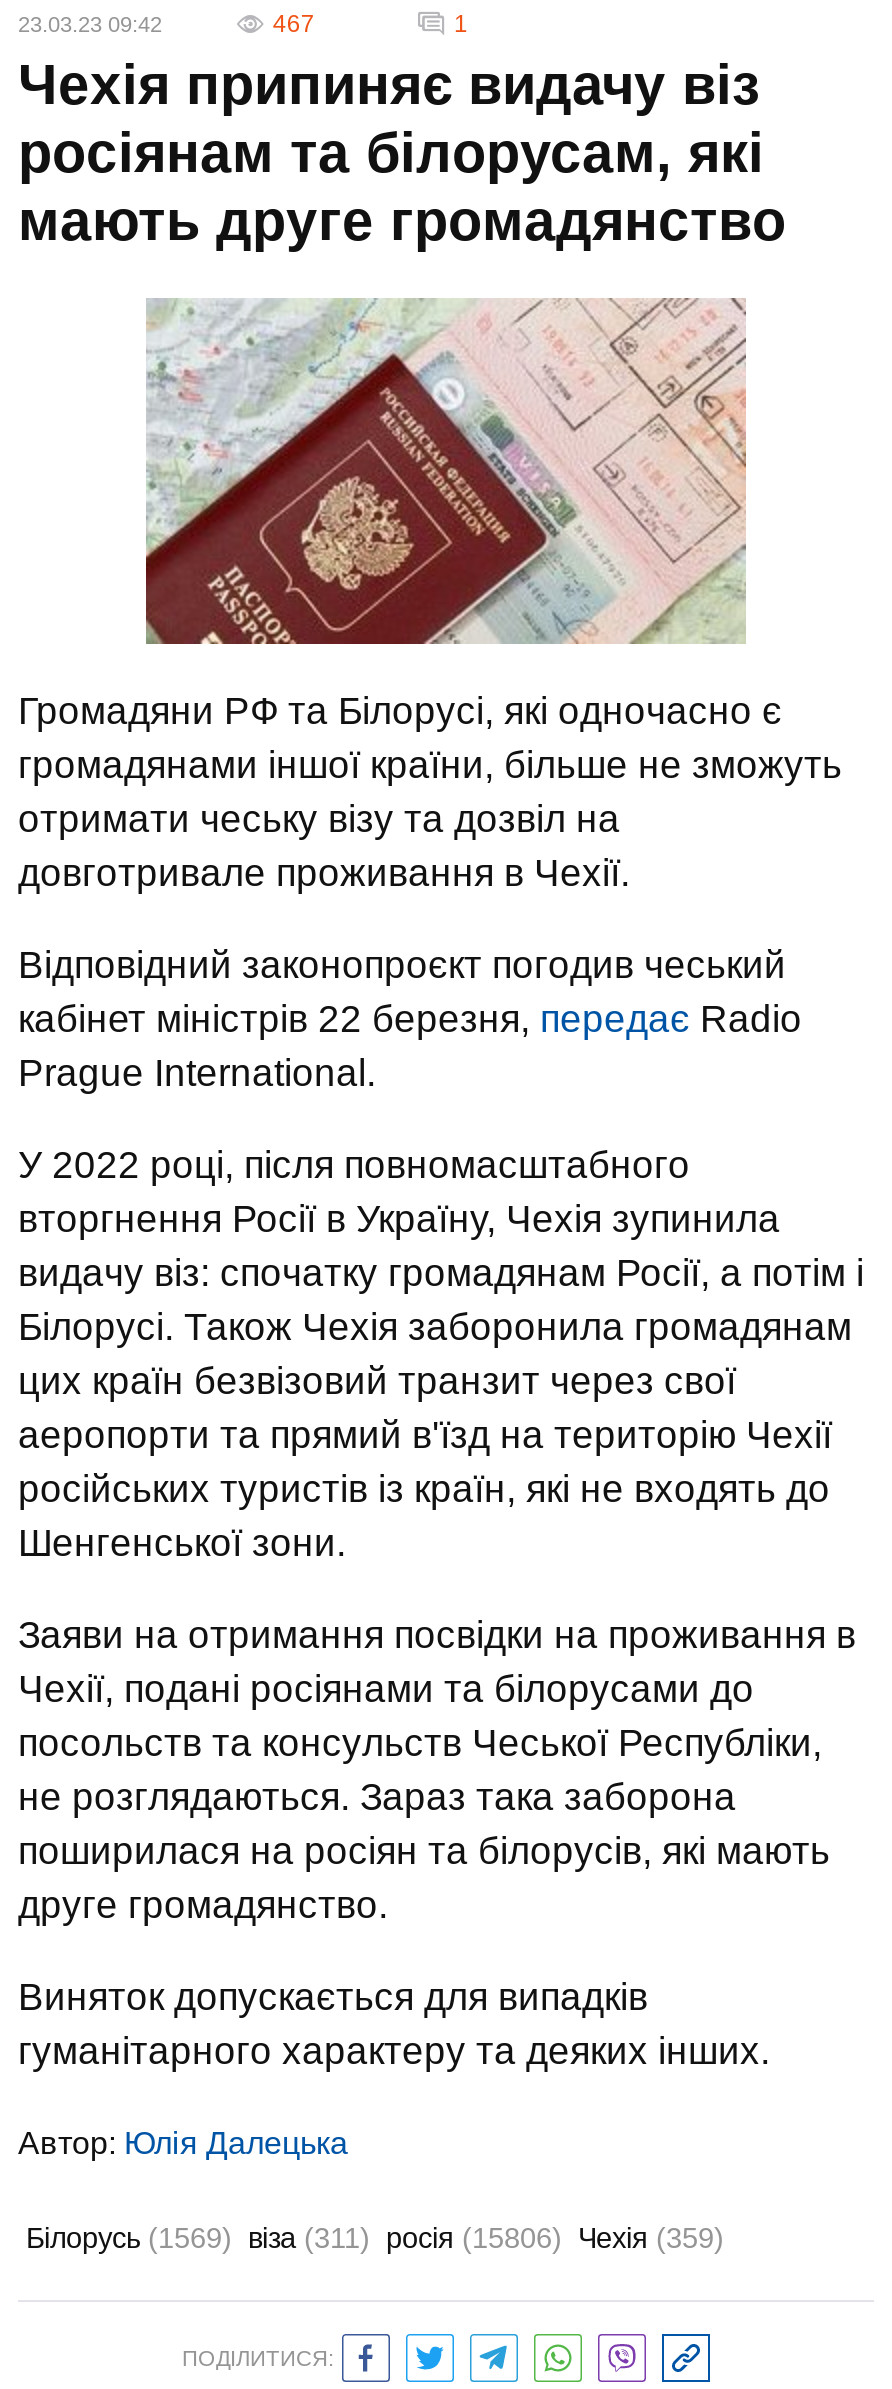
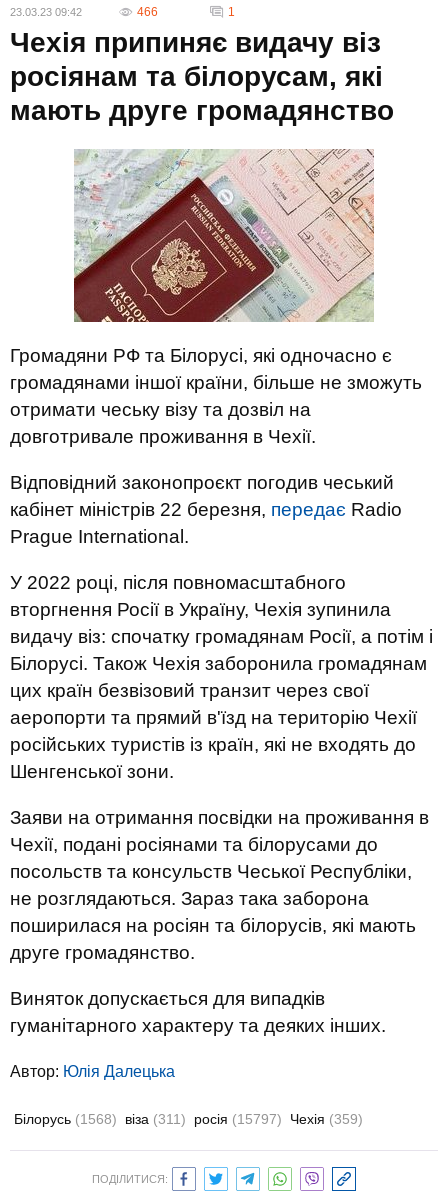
[273,10,315,38] 467 -> [137,5,158,19] 466
[26,2222,724,2254] Білорусь (1569) віза (311) росія (15806) Чехія (359) -> [14,1111,363,1127] Білорусь (1568) віза (311) росія (15797) Чехія (359)

